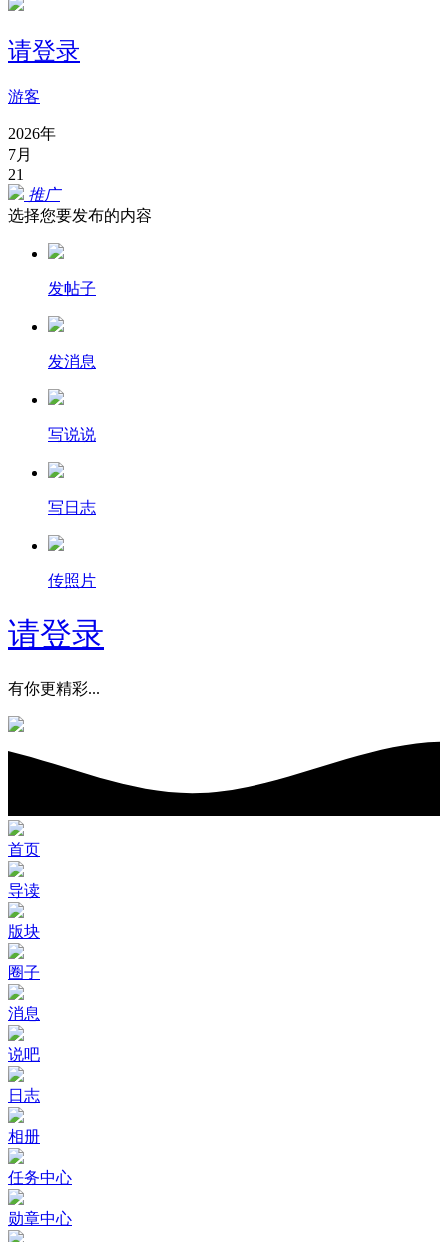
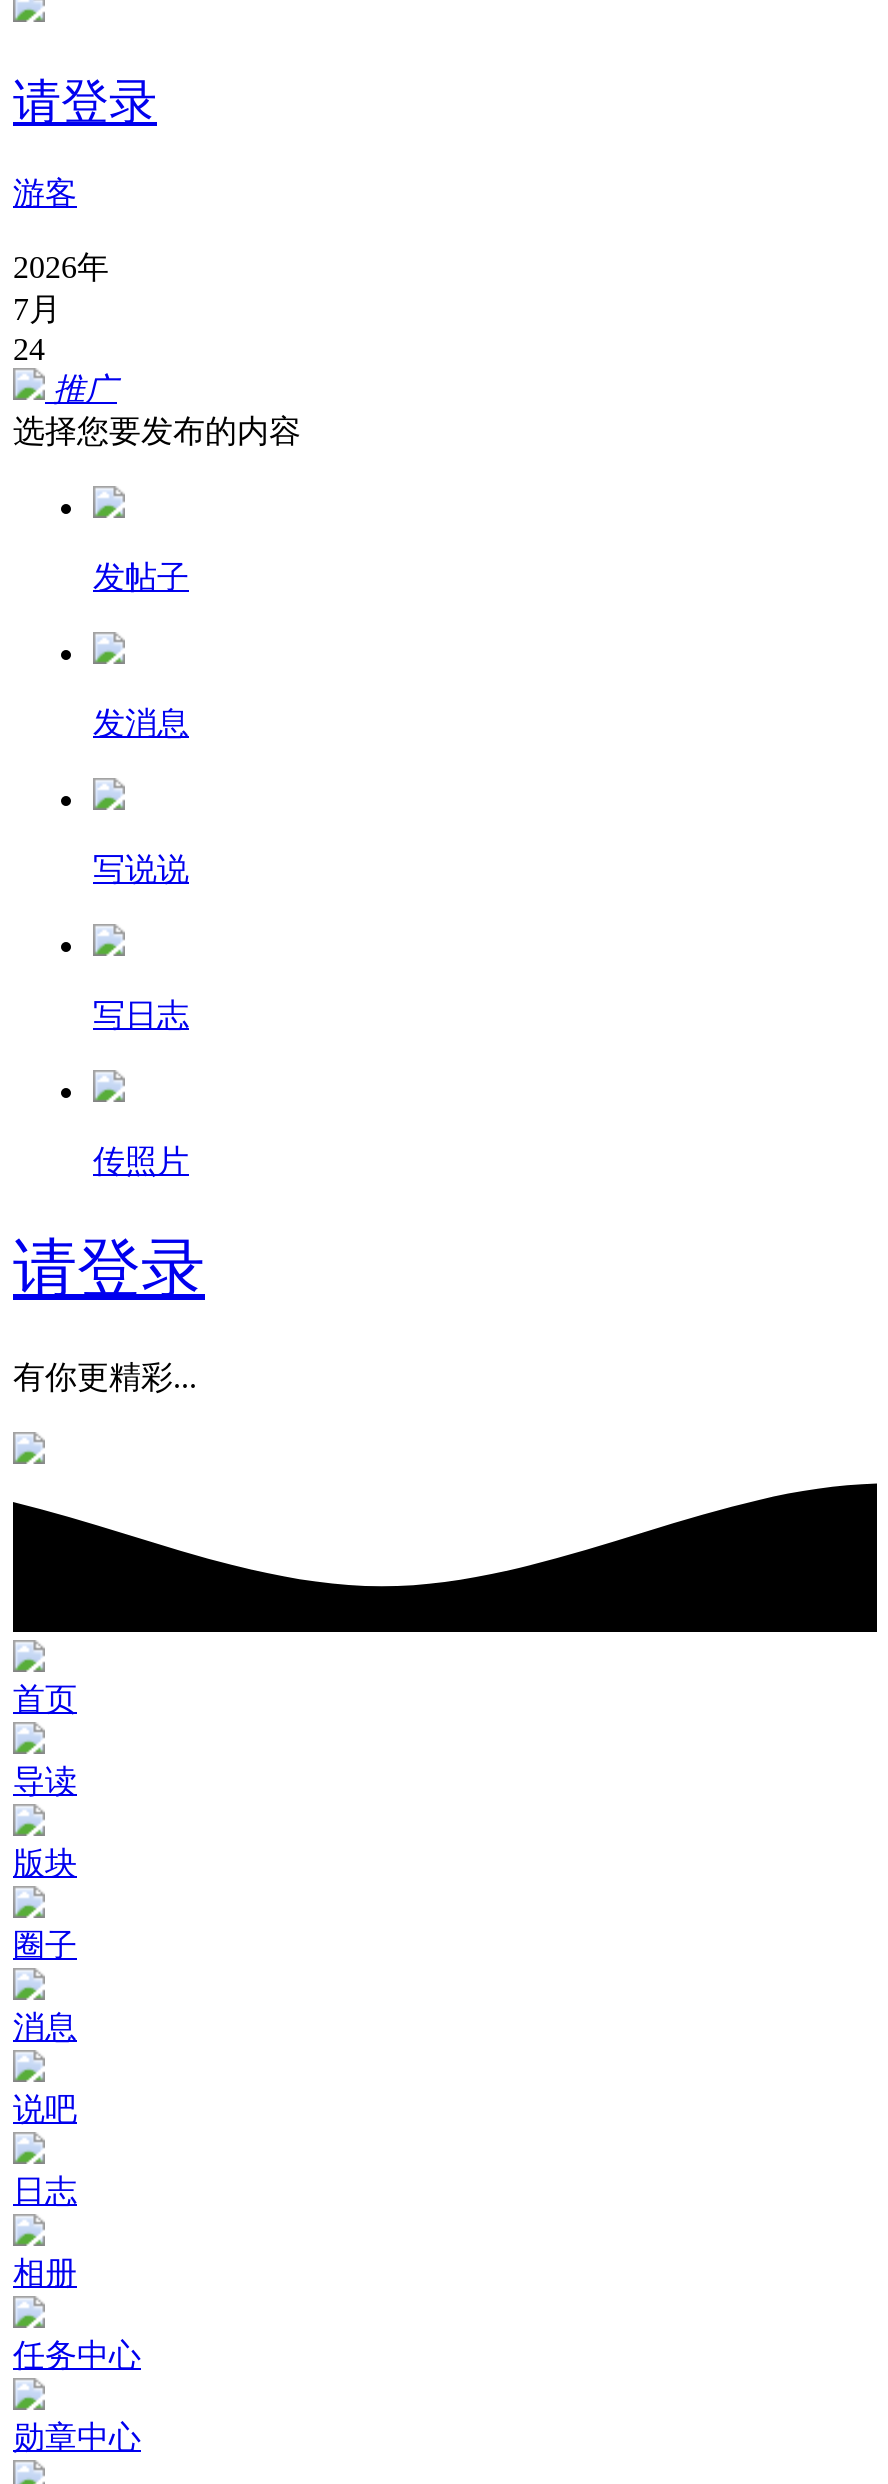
[8,166,24,183] 21 -> [13,332,45,366] 24

